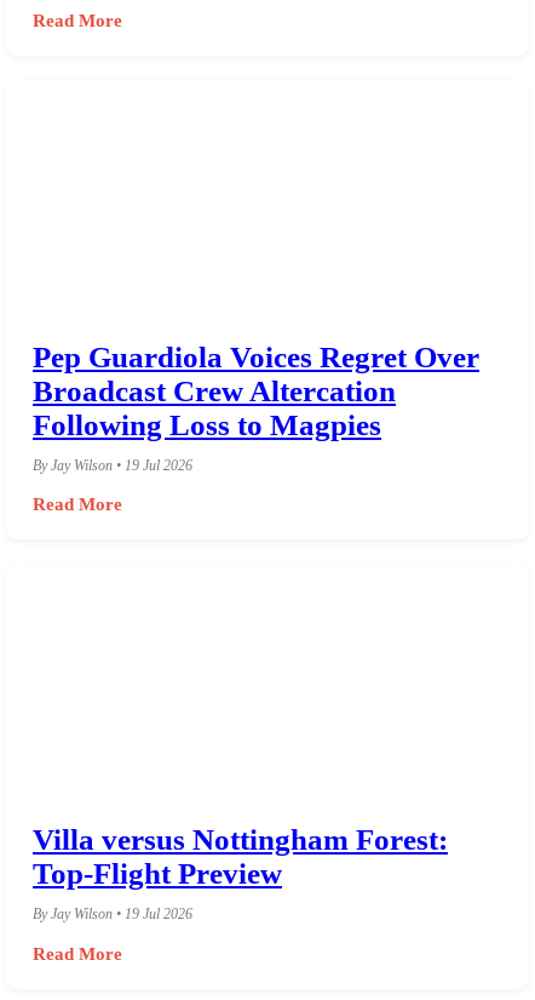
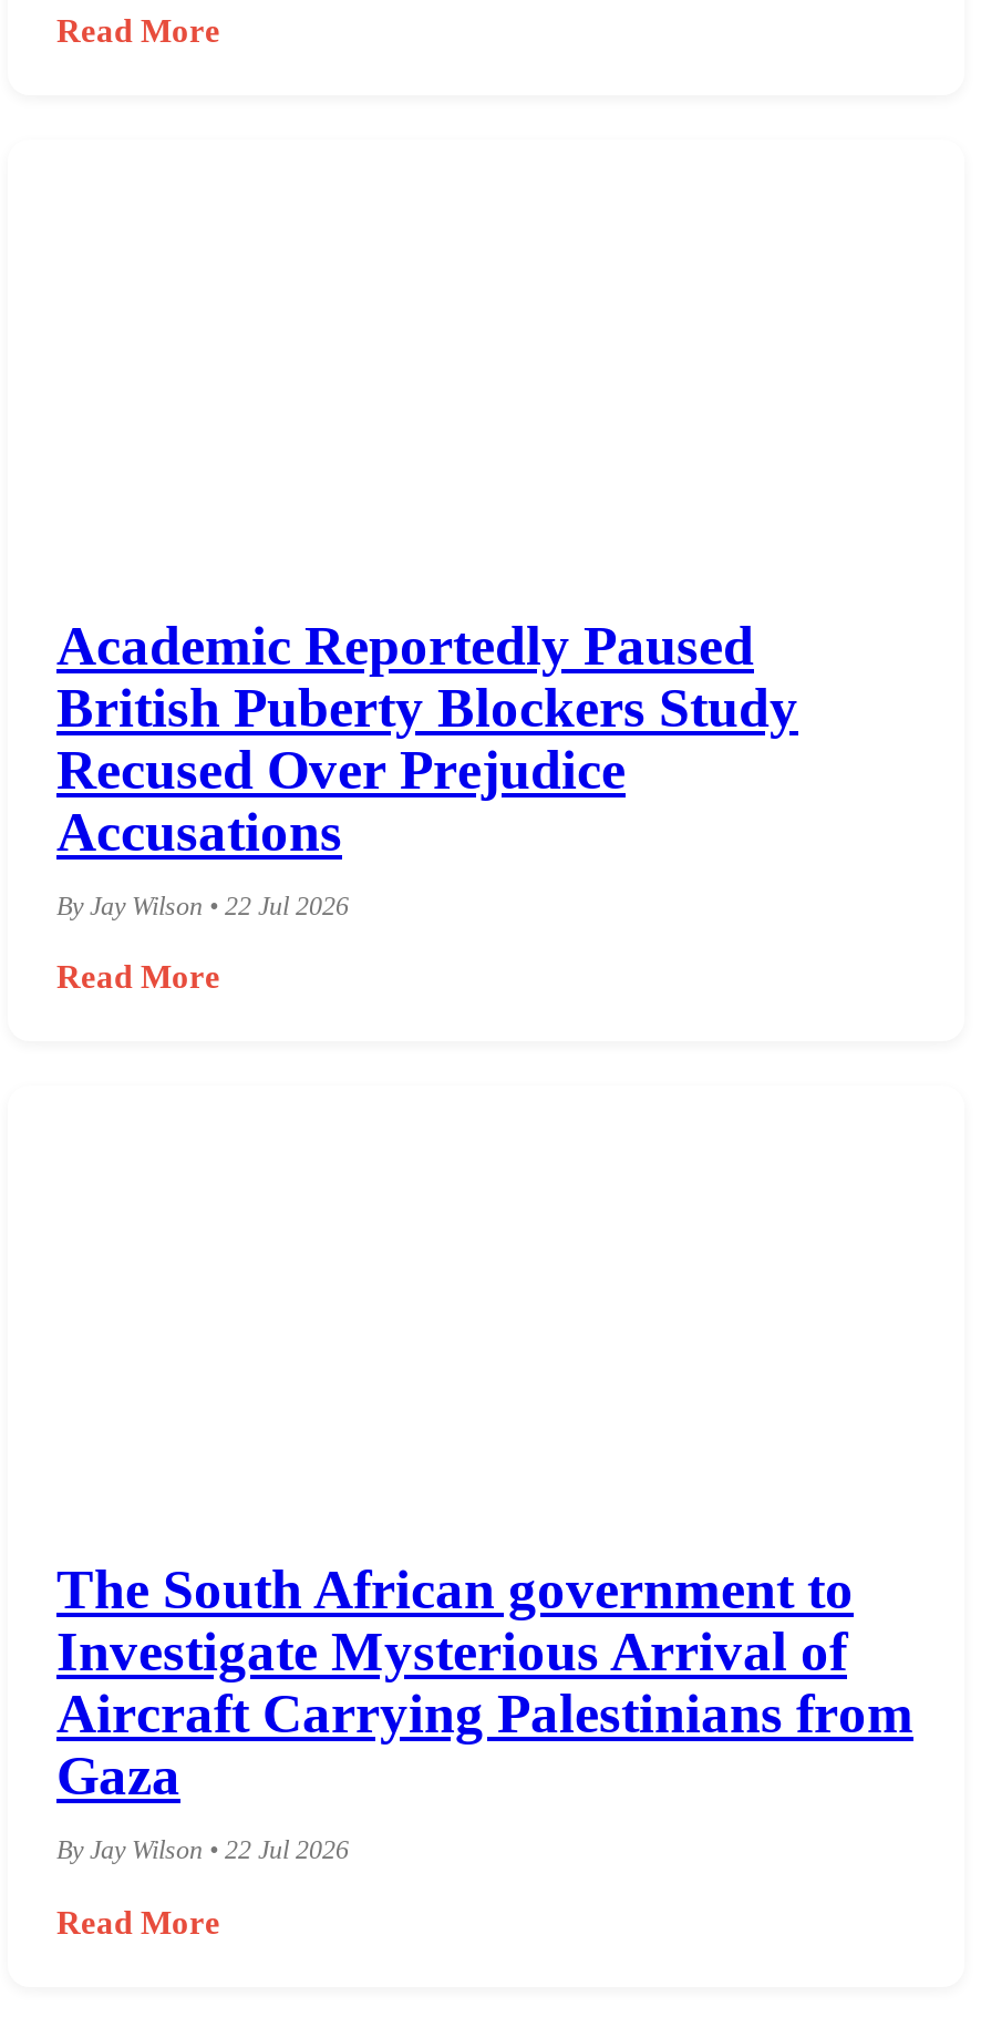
[33,340,479,441] Pep Guardiola Voices Regret Over | Broadcast Crew Altercation | Following Loss to Magpies -> [56,615,798,861] Academic Reportedly Paused | British Puberty Blockers Study | Recused Over Prejudice | Accusations
[33,456,192,473] By Jay Wilson • 19 Jul 2026 -> [56,889,349,920] By Jay Wilson • 22 Jul 2026
[33,824,448,890] Villa versus Nottingham Forest: | Top-Flight Preview -> [56,1561,913,1807] The South African government to | Investigate Mysterious Arrival of | Aircraft Carrying Palestinians from | Gaza
[33,906,192,923] By Jay Wilson • 19 Jul 2026 -> [56,1835,349,1866] By Jay Wilson • 22 Jul 2026

